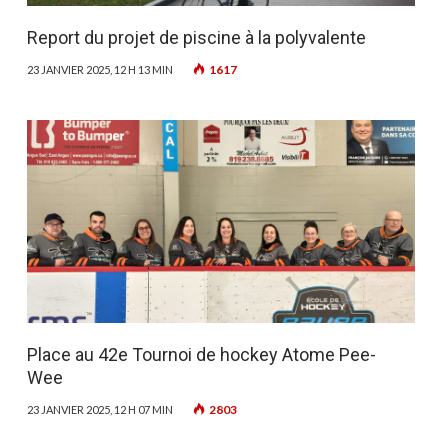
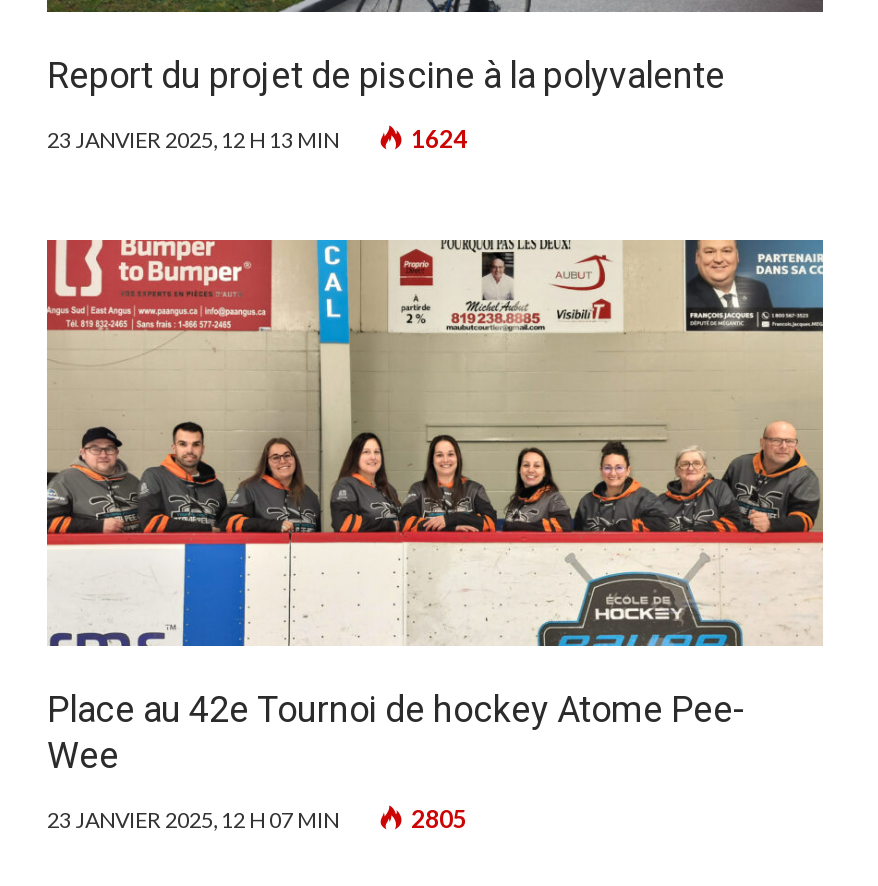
[207,62,237,77] 1617 -> [407,123,467,153] 1624
[207,402,237,417] 2803 -> [407,804,467,834] 2805

